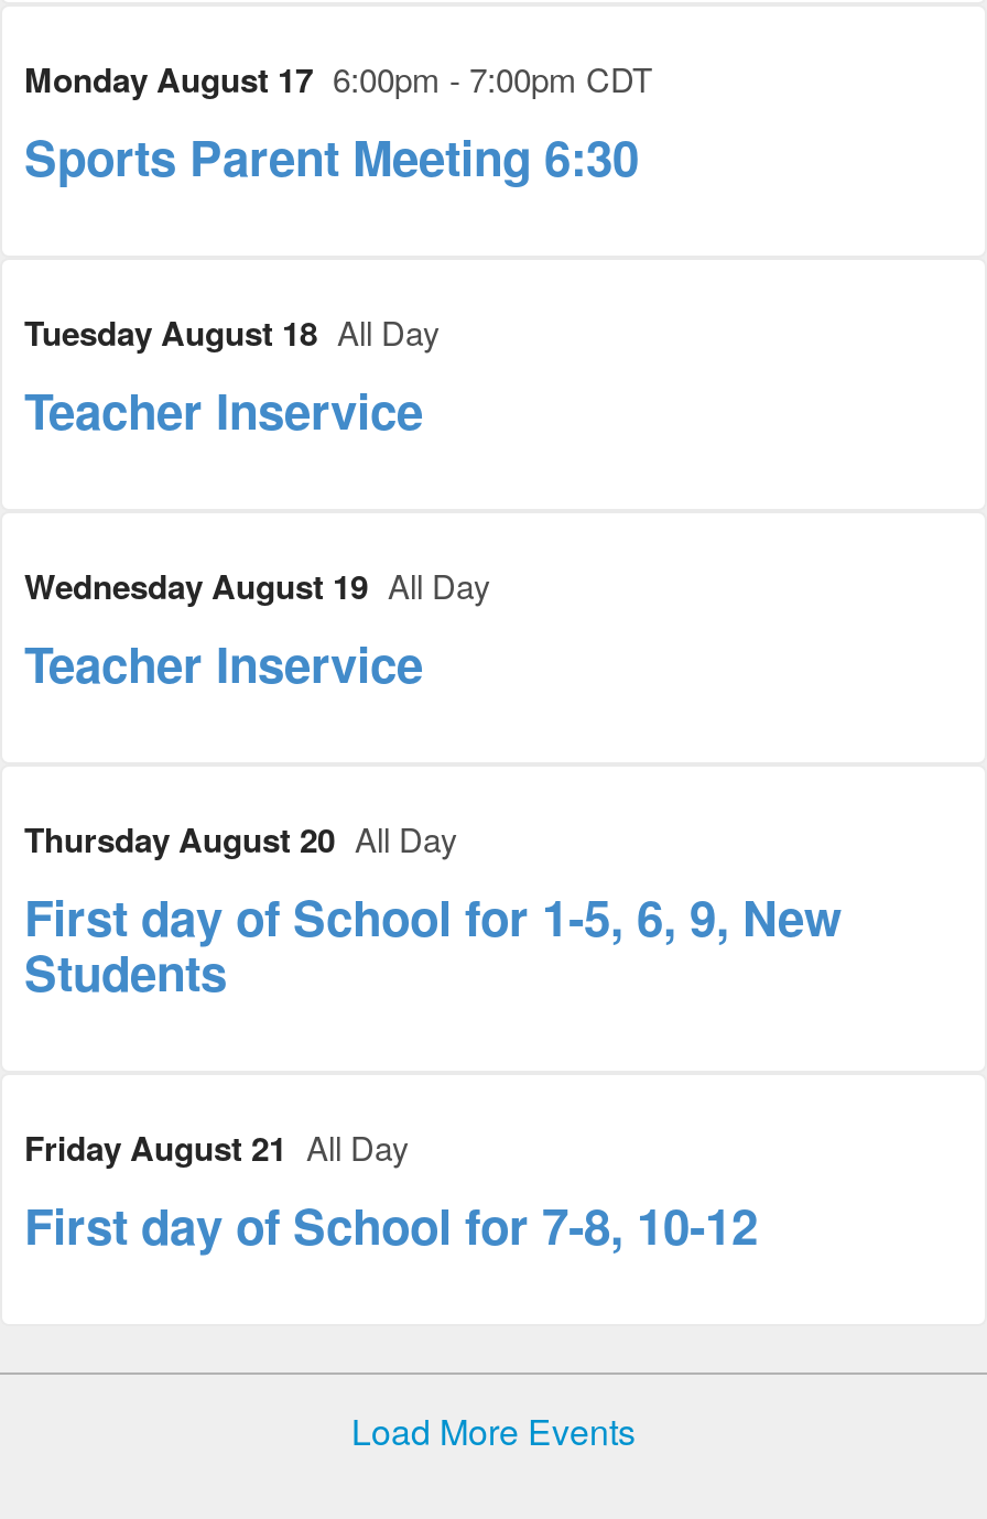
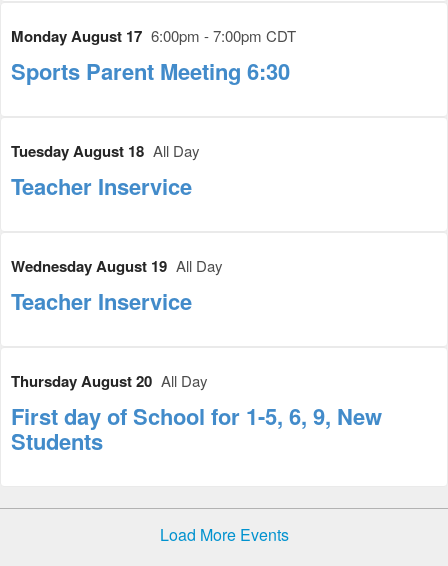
[24,1124,758,1261] Friday August 21 All Day | First day of School for 7-8, 10-12 -> none

